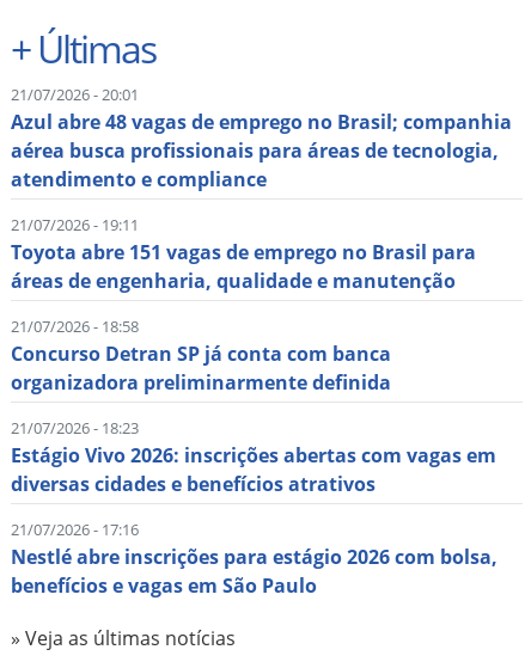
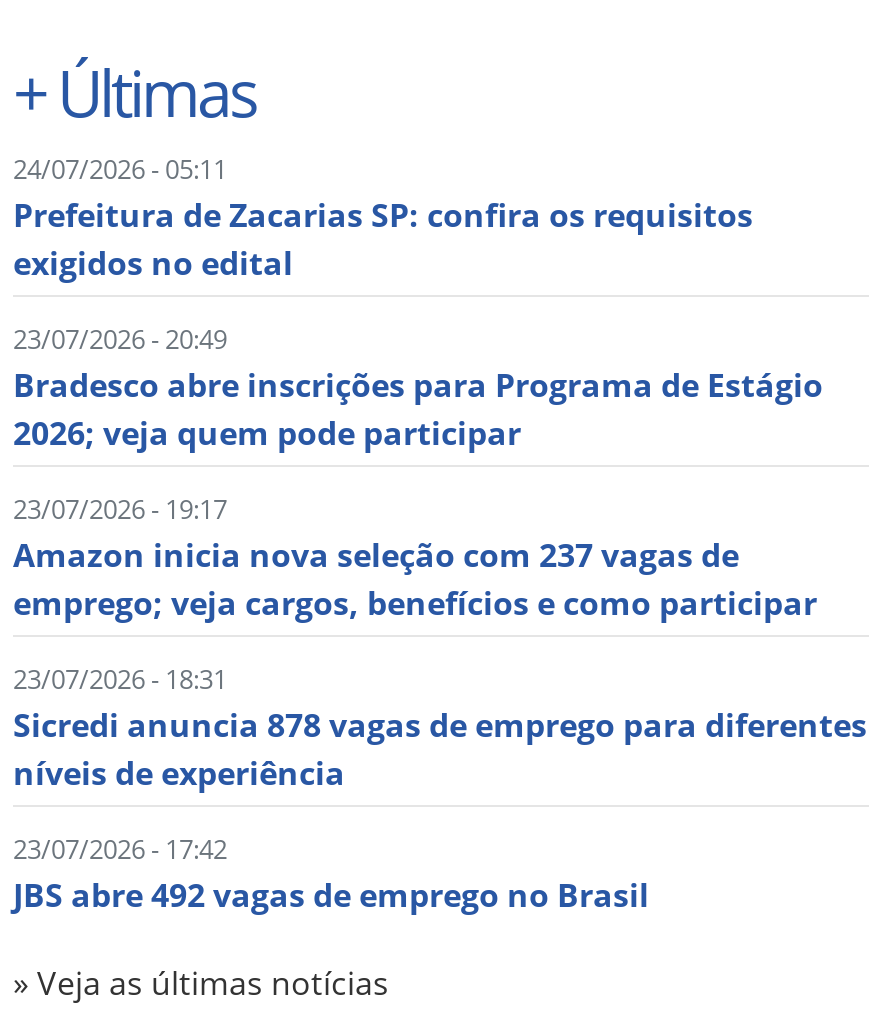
[11,84,512,192] 21/07/2026 - 20:01 | Azul abre 48 vagas de emprego no Brasil; companhia | aérea busca profissionais para áreas de tecnologia, | atendimento e compliance -> [13,151,753,285] 24/07/2026 - 05:11 | Prefeitura de Zacarias SP: confira os requisitos | exigidos no edital
[11,214,476,294] 21/07/2026 - 19:11 | Toyota abre 151 vagas de emprego no Brasil para | áreas de engenharia, qualidade e manutenção -> [13,321,823,455] 23/07/2026 - 20:49 | Bradesco abre inscrições para Programa de Estágio | 2026; veja quem pode participar
[11,315,391,396] 21/07/2026 - 18:58 | Concurso Detran SP já conta com banca | organizadora preliminarmente definida -> [13,491,817,625] 23/07/2026 - 19:17 | Amazon inicia nova seleção com 237 vagas de | emprego; veja cargos, benefícios e como participar
[11,417,496,497] 21/07/2026 - 18:23 | Estágio Vivo 2026: inscrições abertas com vagas em | diversas cidades e benefícios atrativos -> [13,661,867,795] 23/07/2026 - 18:31 | Sicredi anuncia 878 vagas de emprego para diferentes | níveis de experiência
[11,519,497,599] 21/07/2026 - 17:16 | Nestlé abre inscrições para estágio 2026 com bolsa, | benefícios e vagas em São Paulo -> [13,831,649,917] 23/07/2026 - 17:42 | JBS abre 492 vagas de emprego no Brasil

